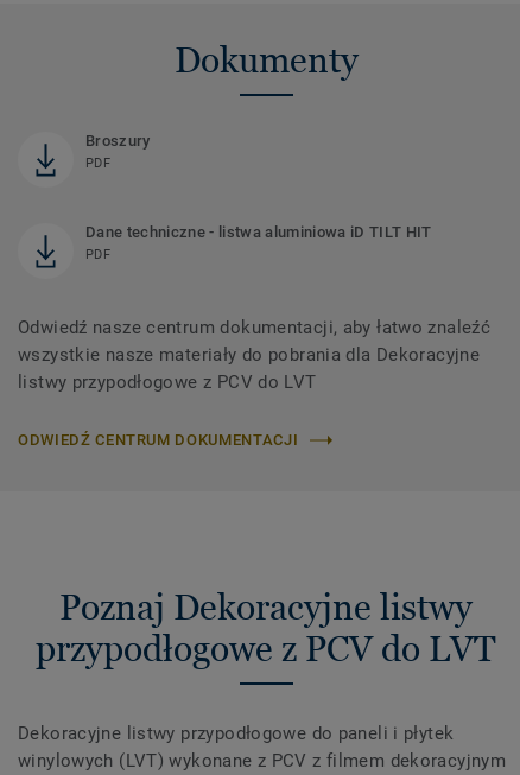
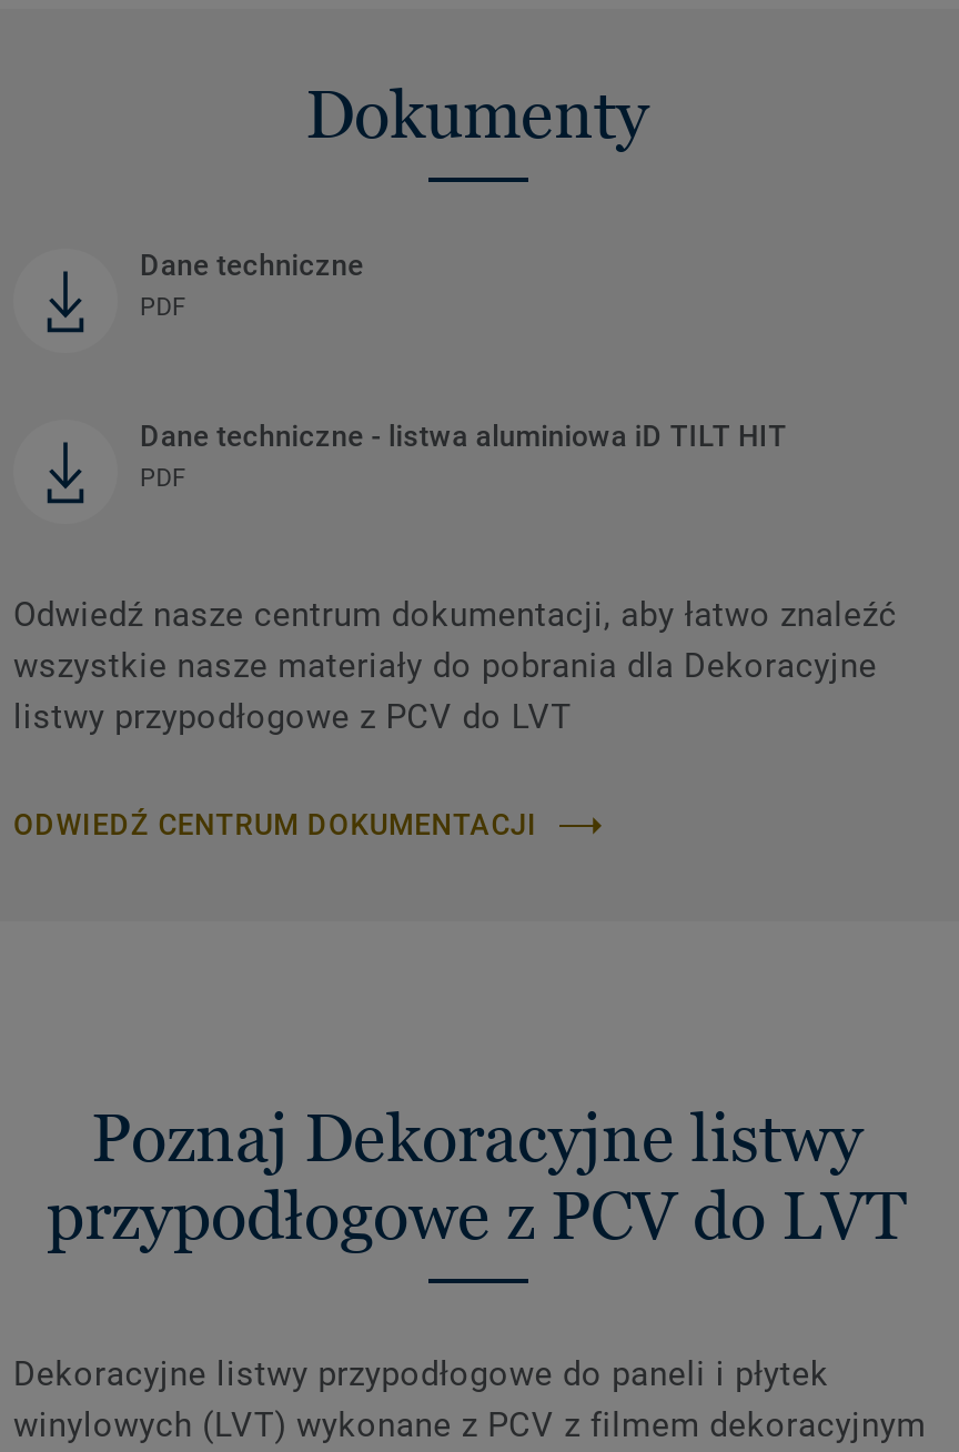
[85,132,150,150] Broszury -> [140,249,364,282] Dane techniczne

